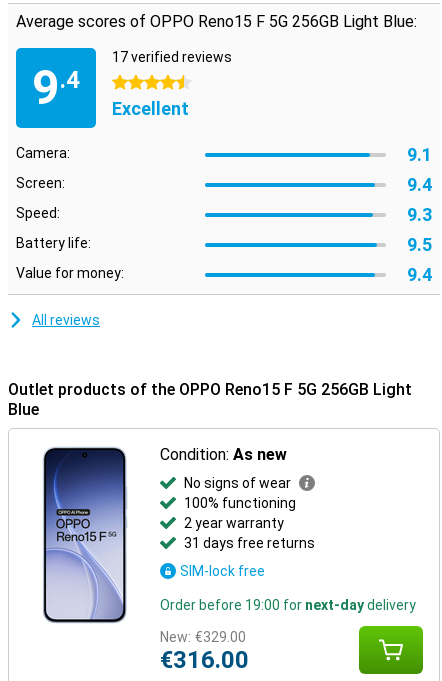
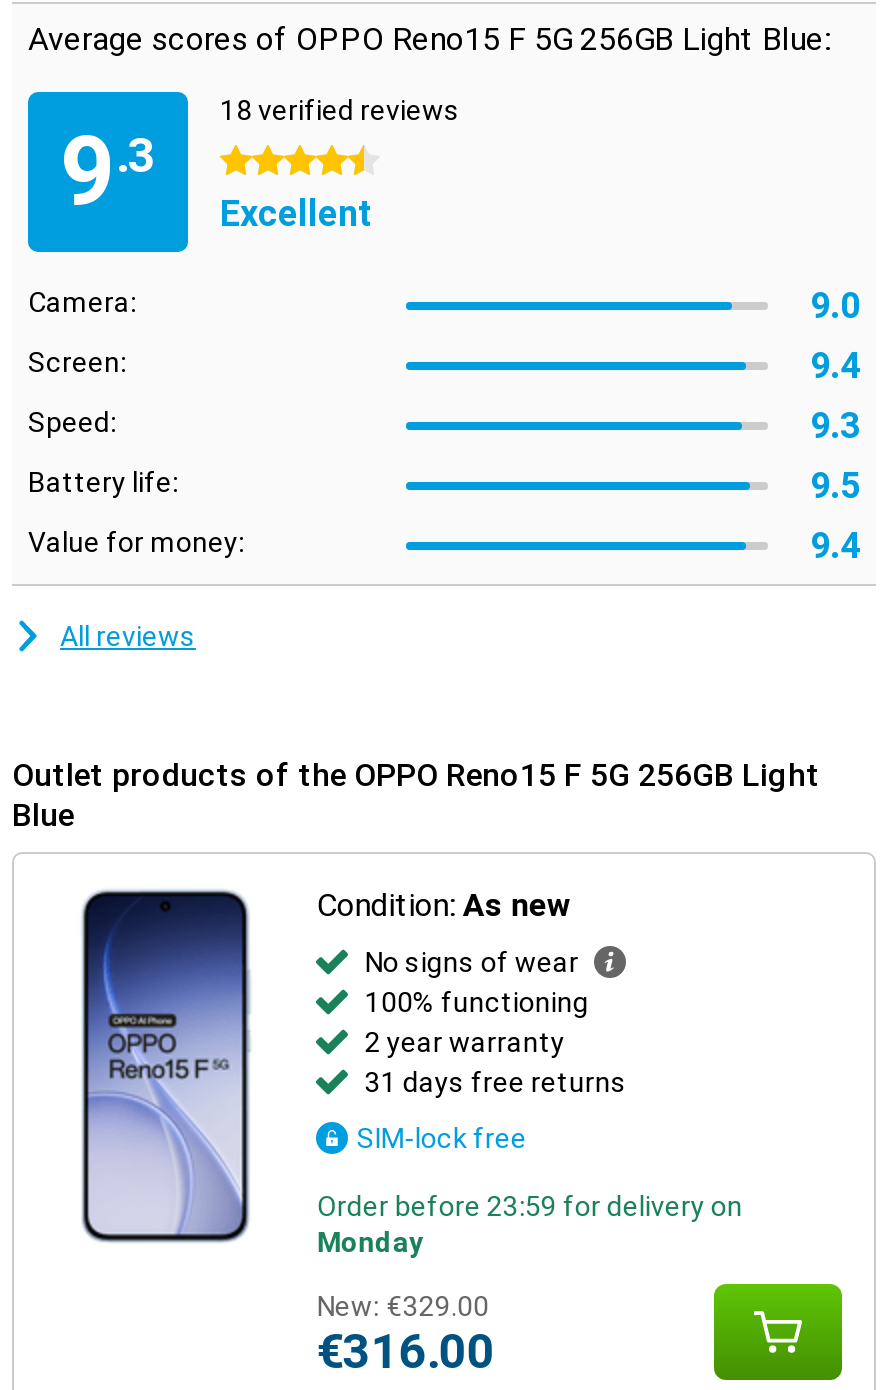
[112,49,232,65] 17 verified reviews -> [220,94,460,126] 18 verified reviews
[32,59,80,116] 9.4 -> [60,114,156,228] 9.3
[407,144,432,165] 9.1 -> [810,284,860,326] 9.0
[160,597,416,613] Order before 19:00 for next-day delivery -> [317,1190,743,1258] Order before 23:59 for delivery on | Monday

